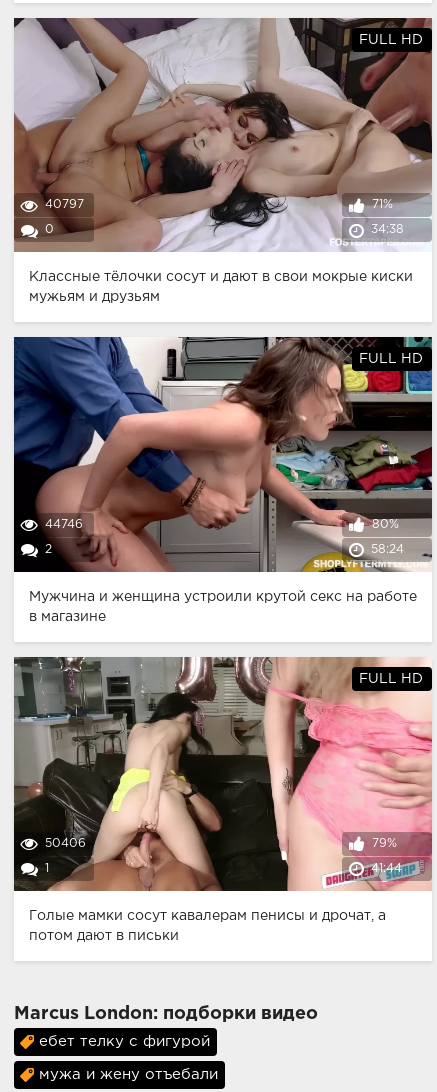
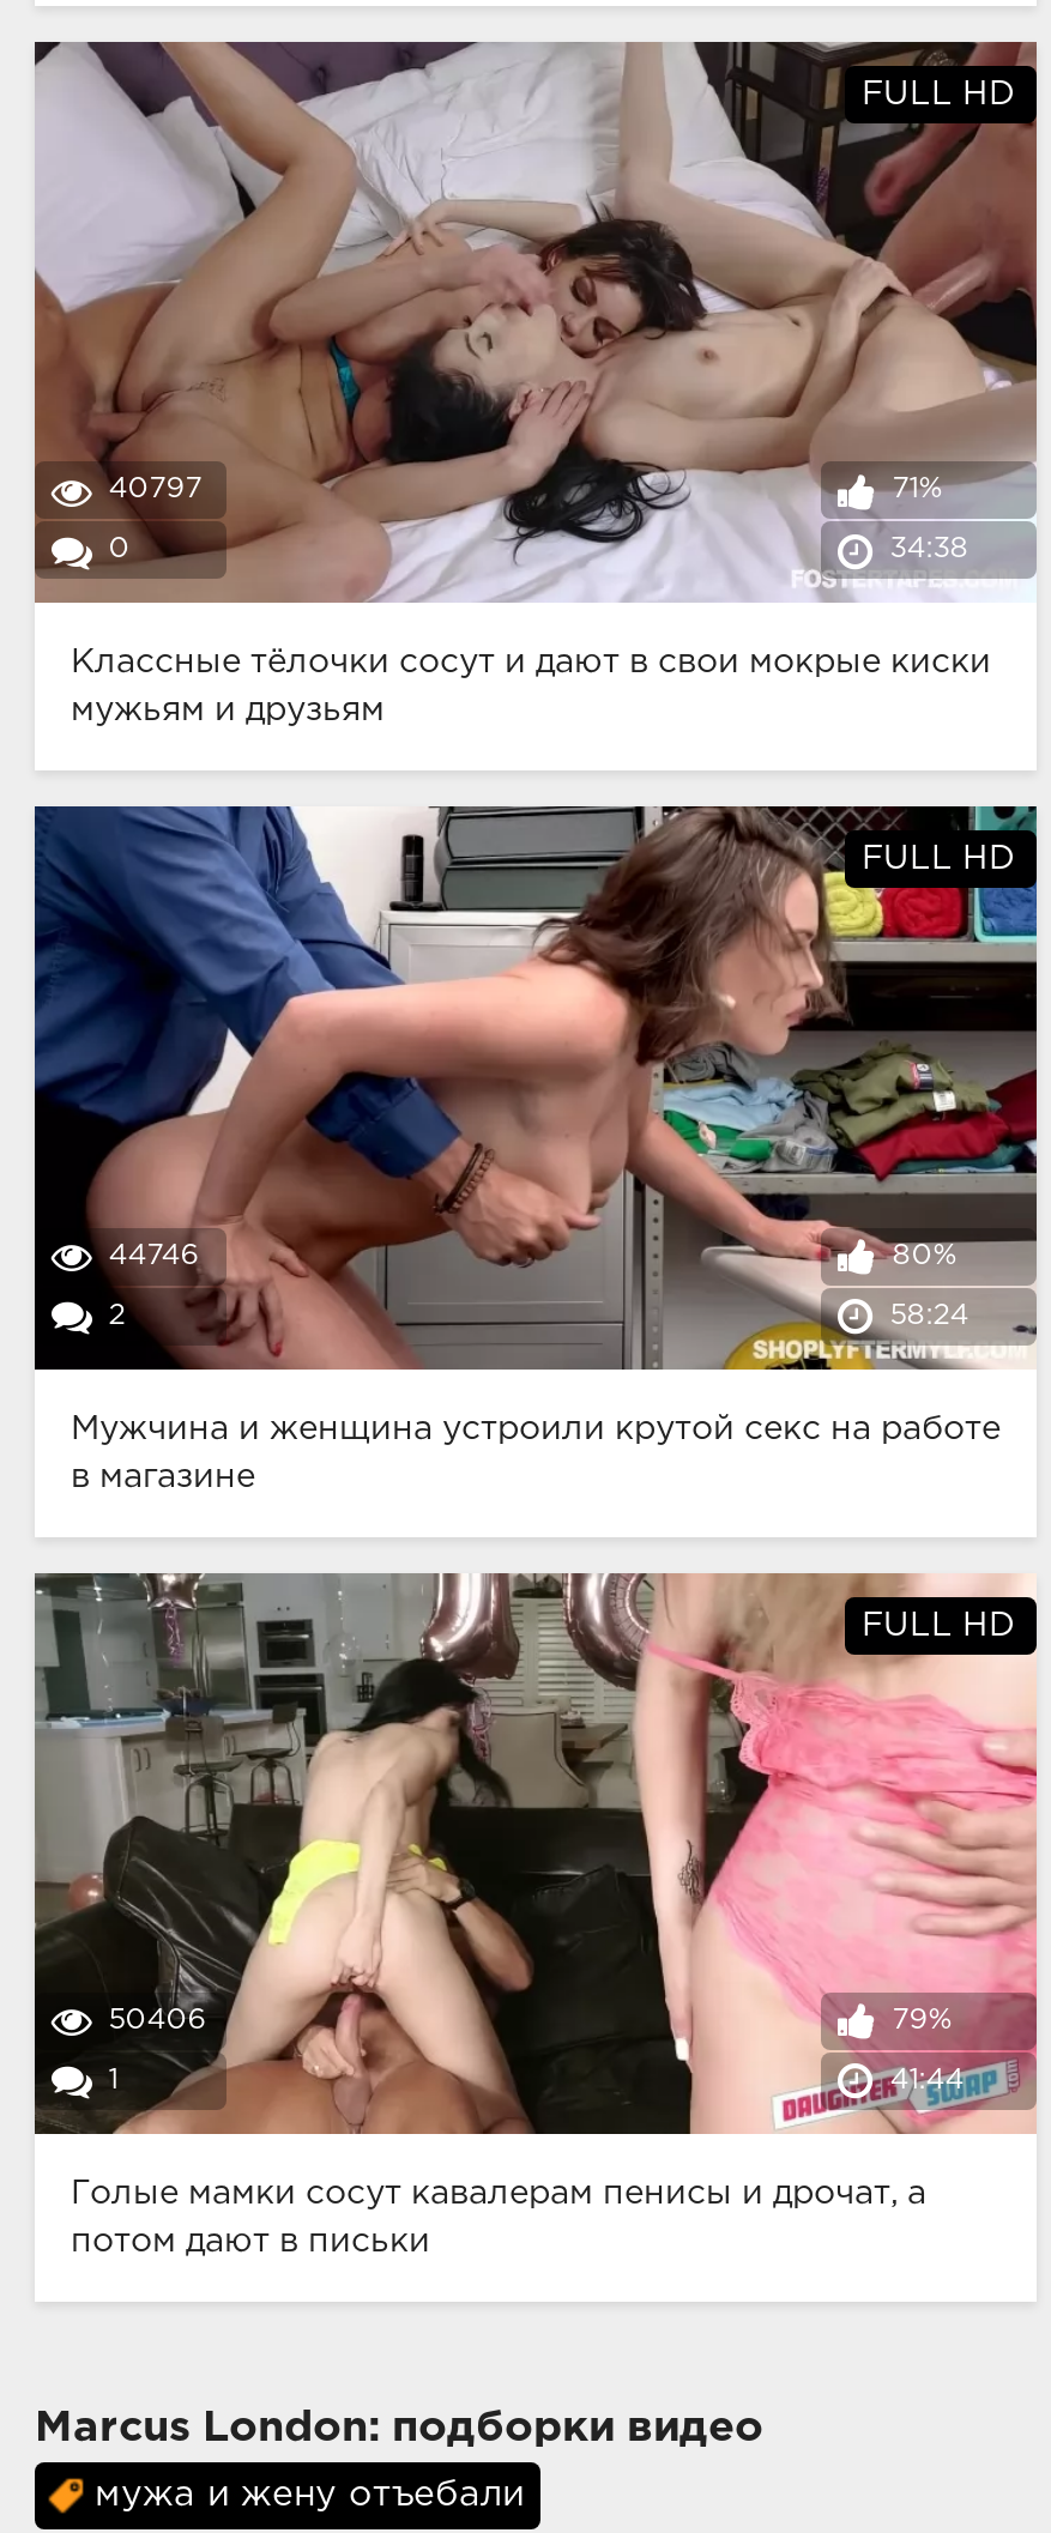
[39,1035,210,1048] ебет телку с фигурой -> none

